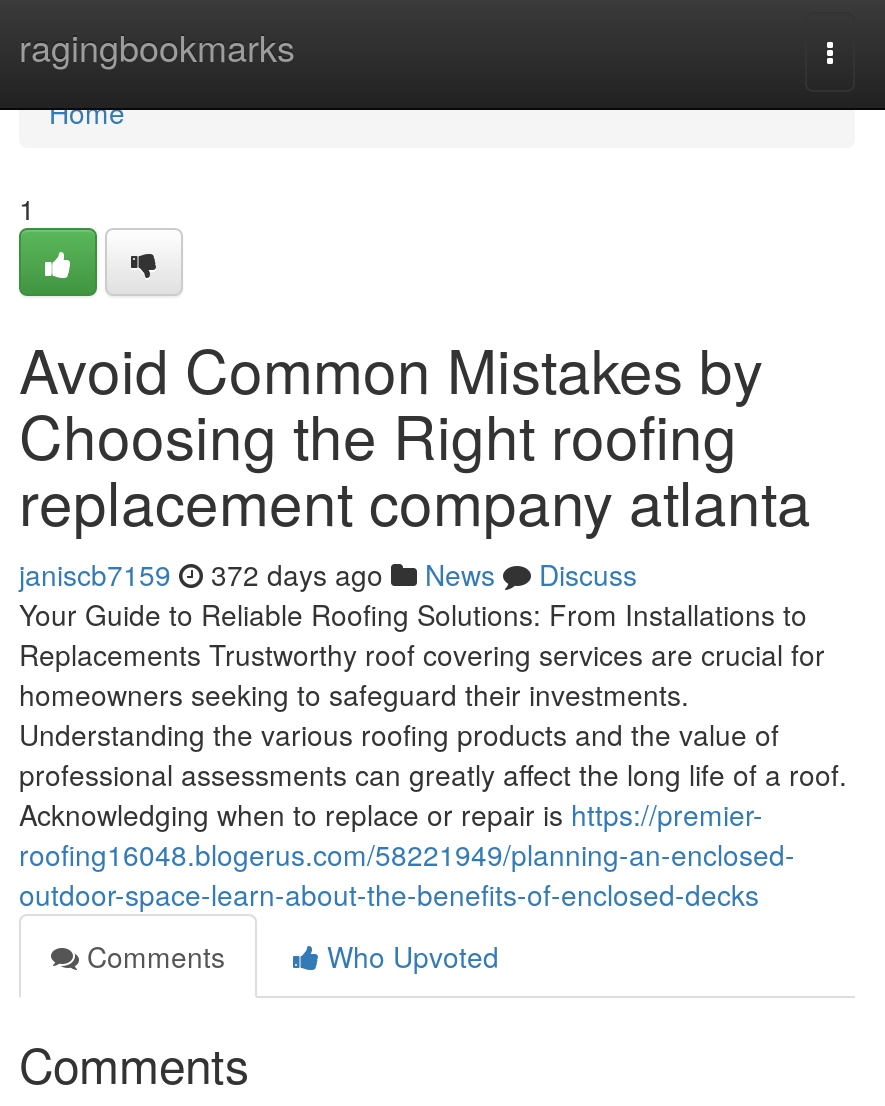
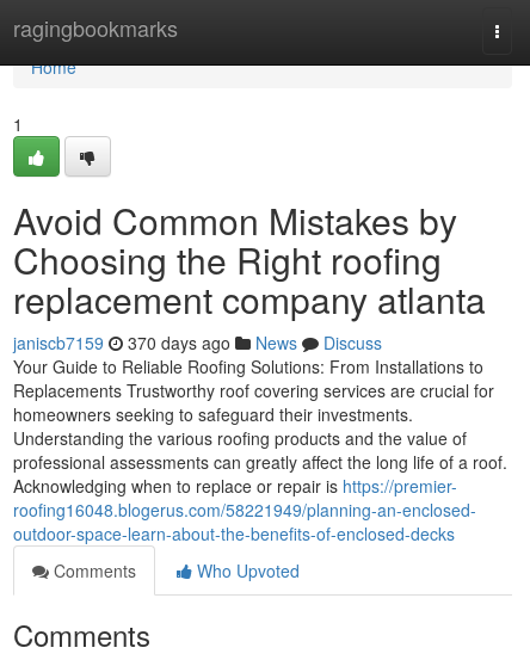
[19,554,637,594] janiscb7159 372 days ago News Discuss -> [13,331,382,354] janiscb7159 370 days ago News Discuss

